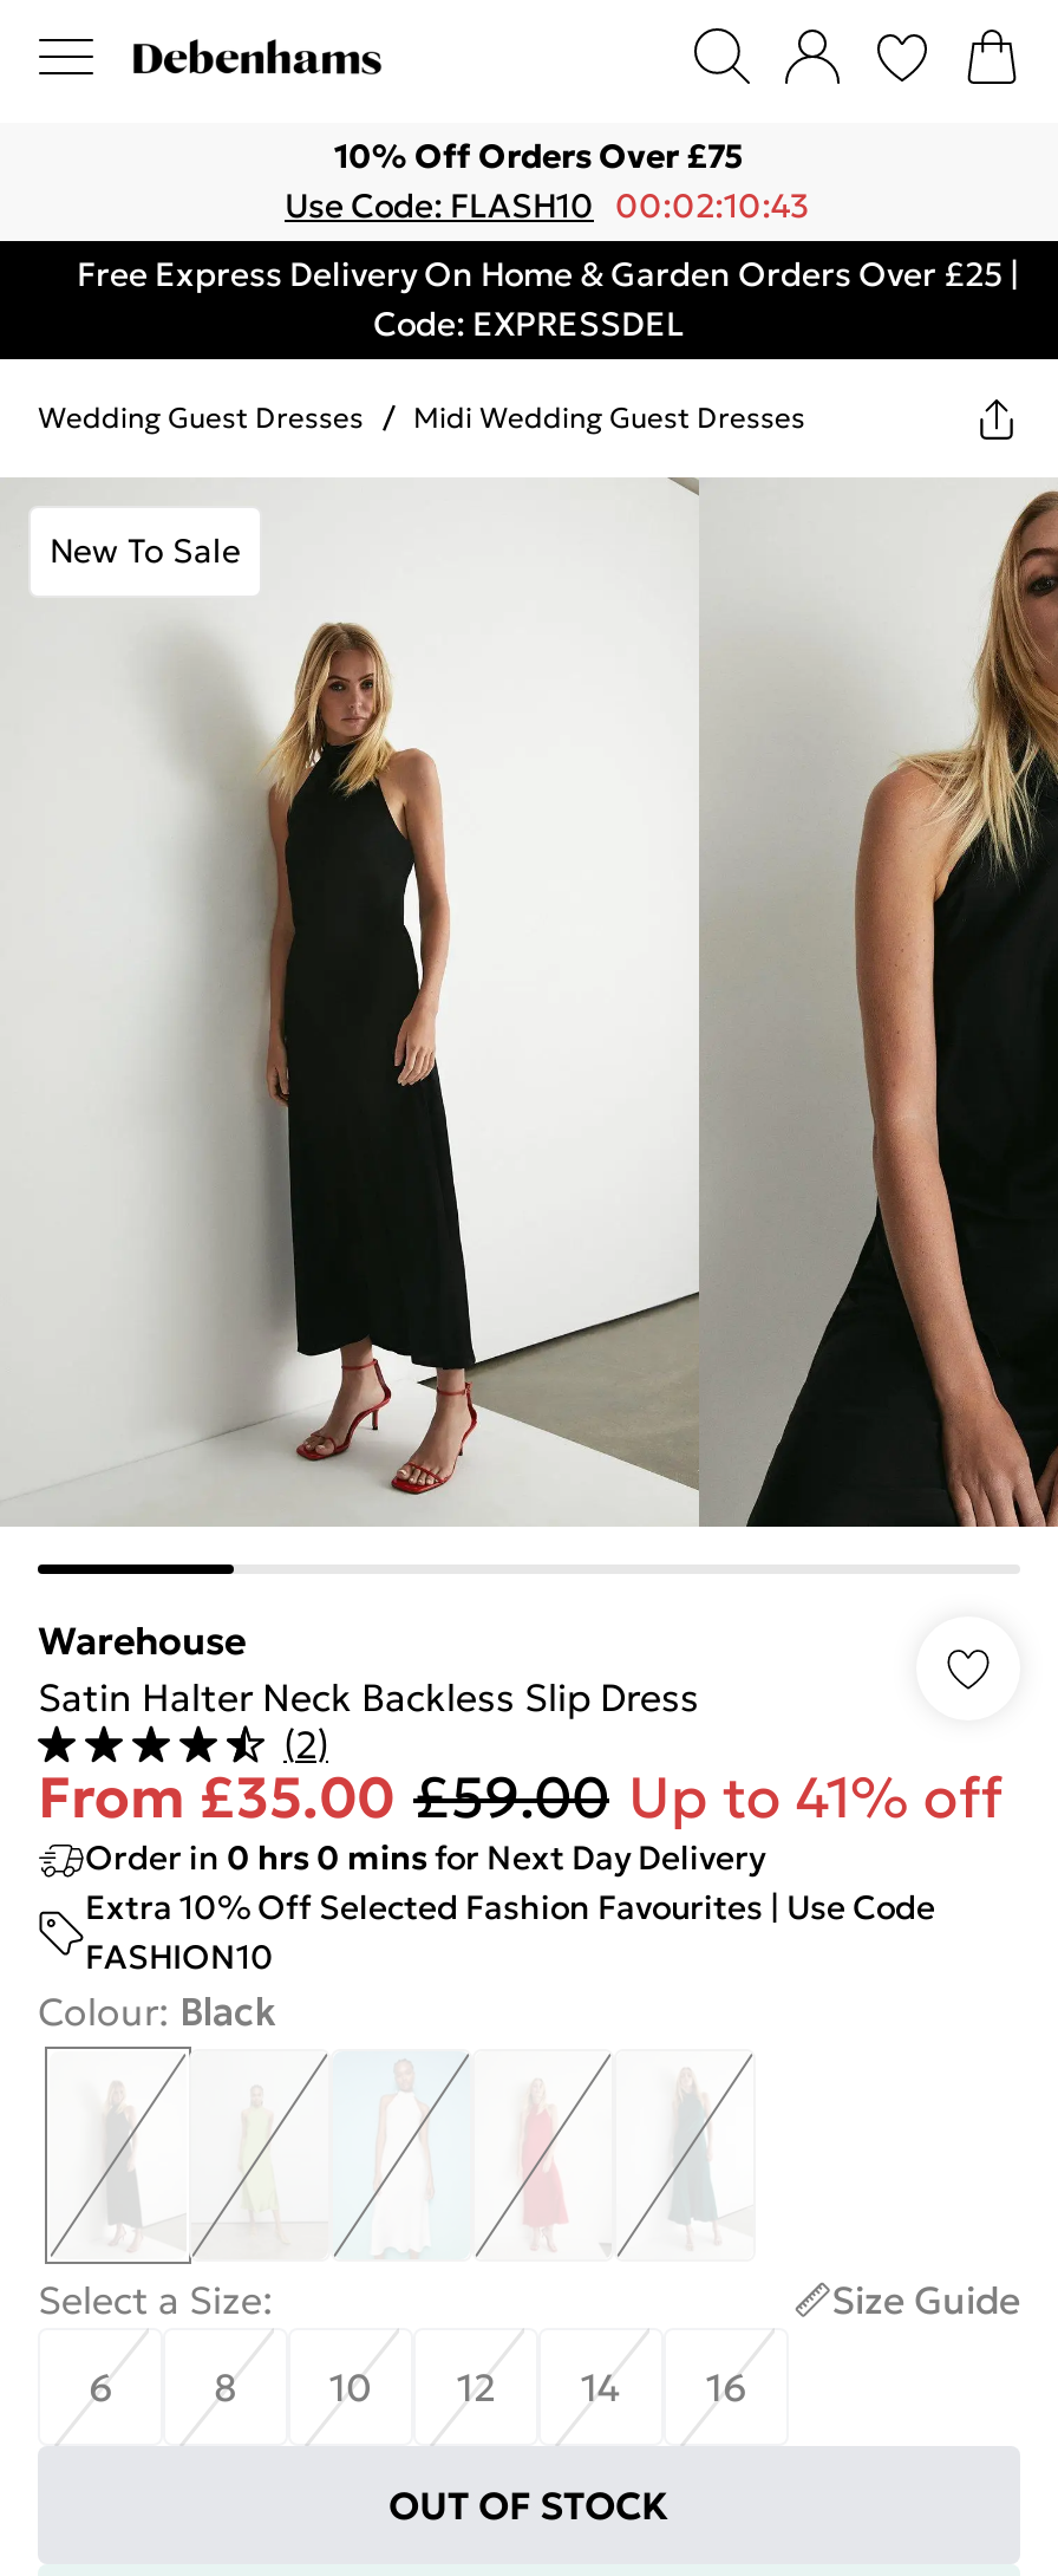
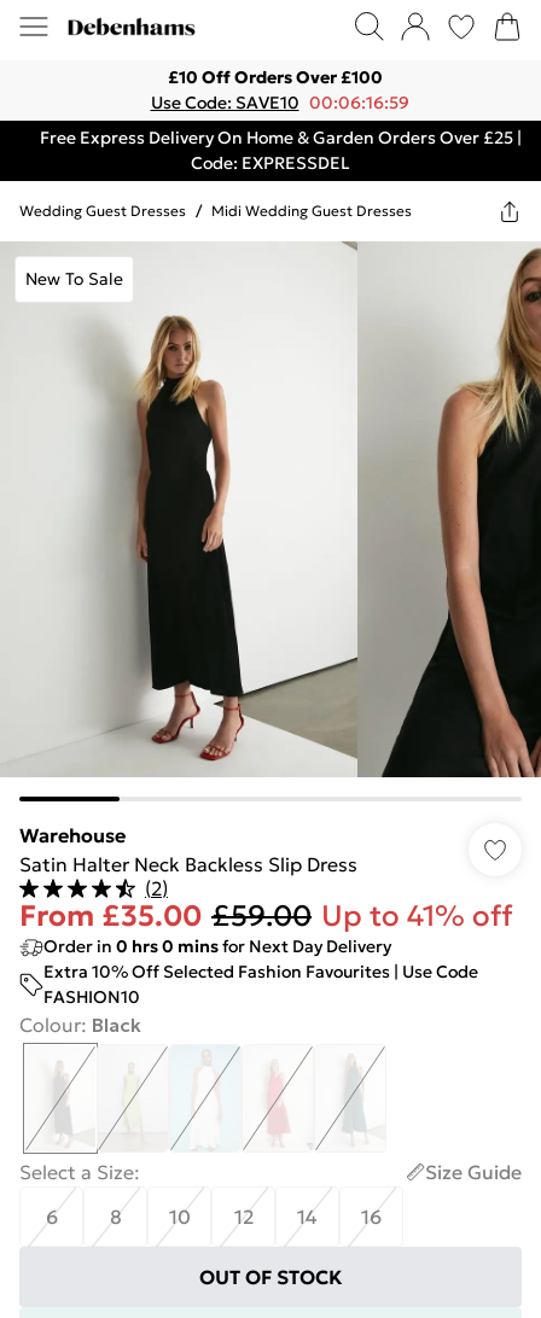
[334,135,743,177] 10% Off Orders Over £75 -> [168,66,383,88] £10 Off Orders Over £100
[285,184,809,227] Use Code: FLASH10 00:02:10:43 -> [150,92,409,113] Use Code: SAVE10 00:06:16:59

